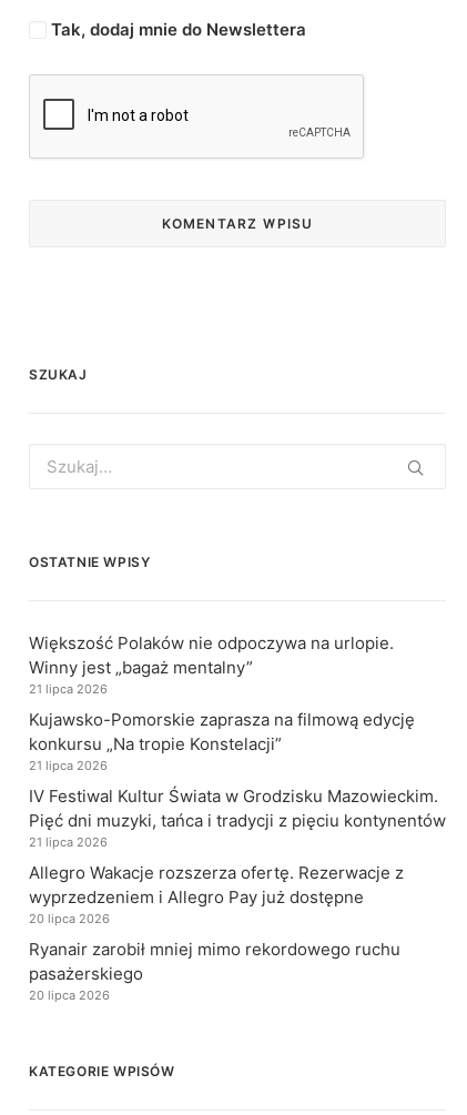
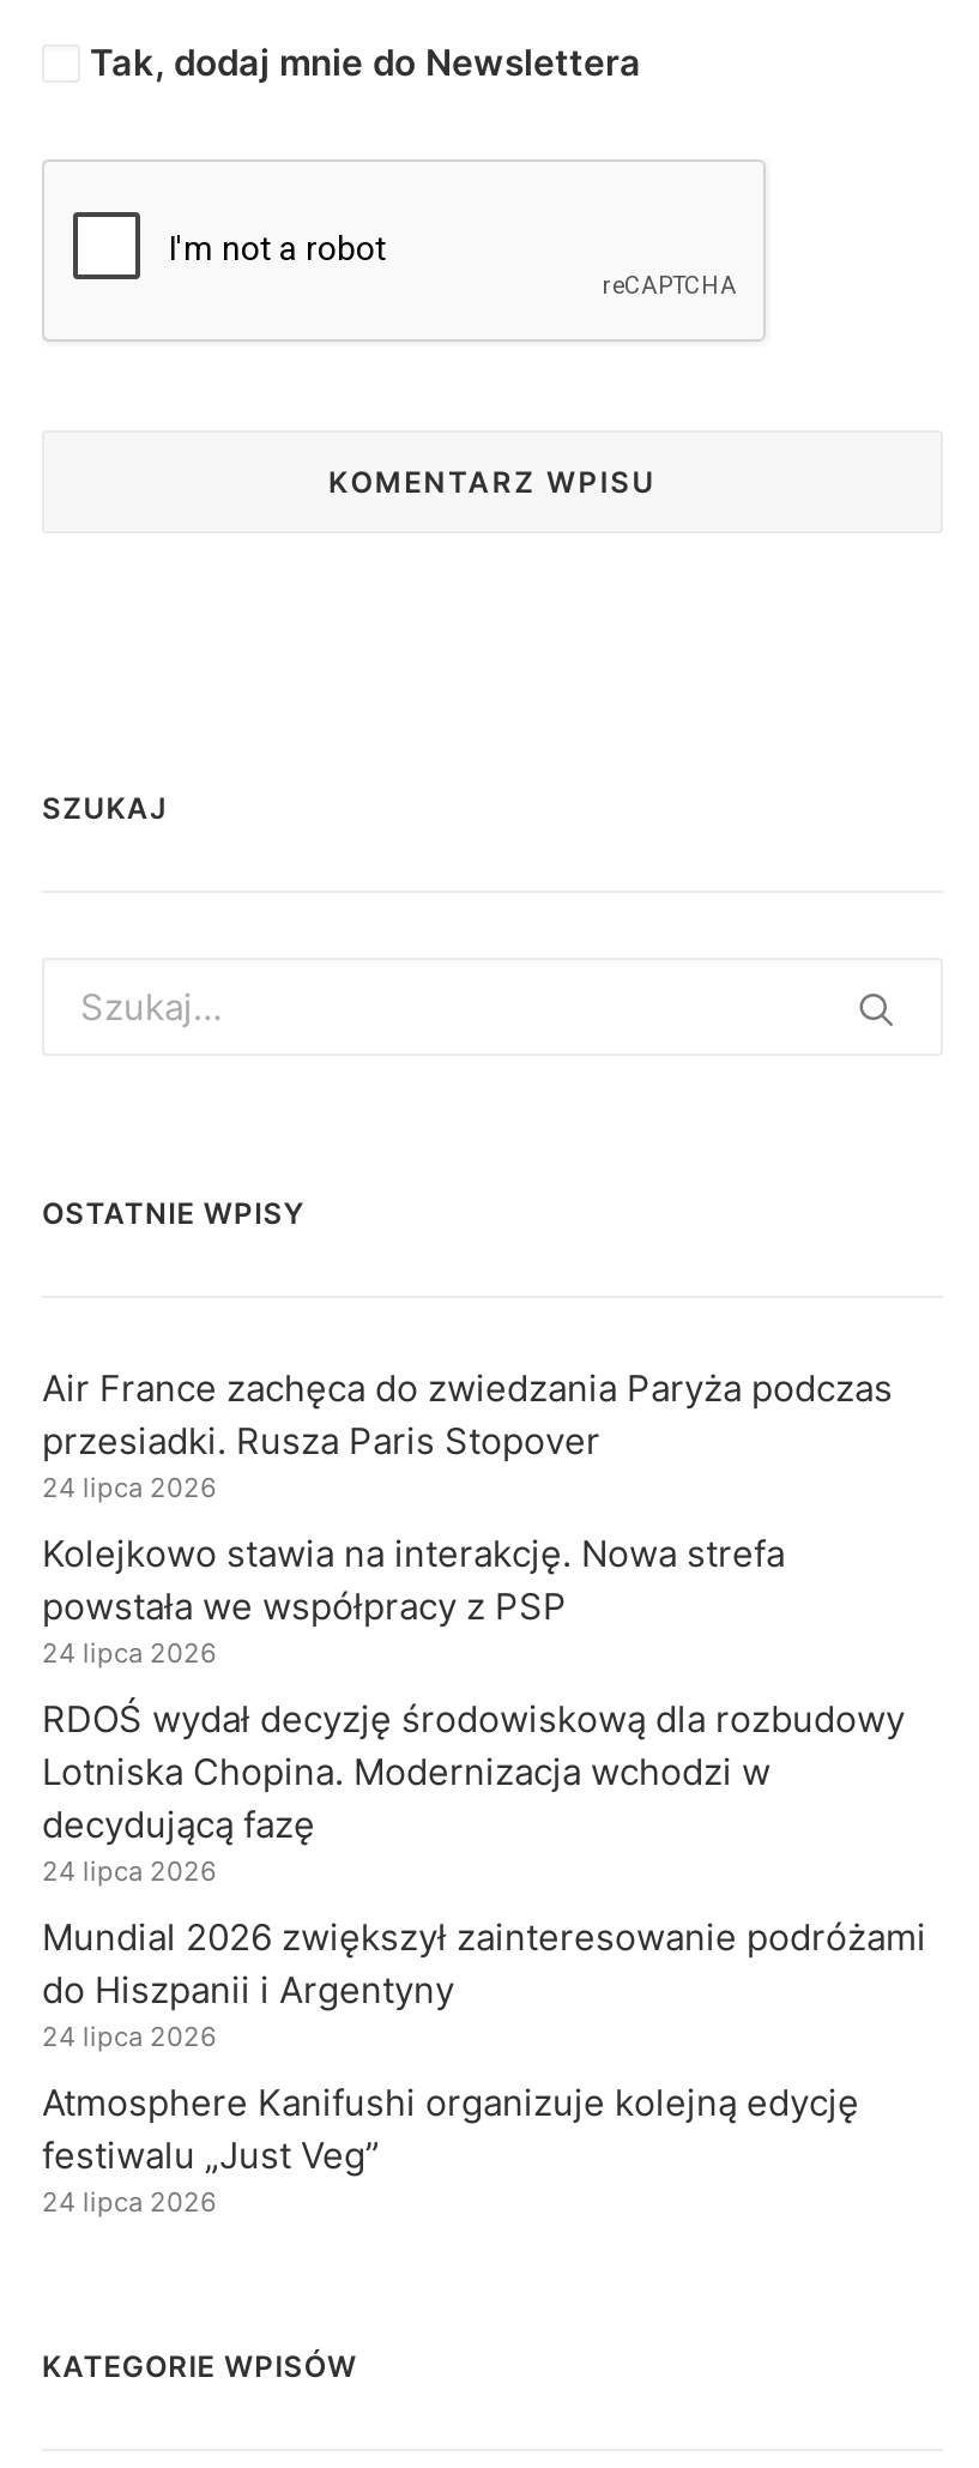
[29,632,394,696] Większość Polaków nie odpoczywa na urlopie. | Winny jest „bagaż mentalny” | 21 lipca 2026 -> [42,1364,893,1503] Air France zachęca do zwiedzania Paryża podczas | przesiadki. Rusza Paris Stopover | 24 lipca 2026
[29,708,415,773] Kujawsko-Pomorskie zaprasza na filmową edycję | konkursu „Na tropie Konstelacji” | 21 lipca 2026 -> [42,1529,785,1669] Kolejkowo stawia na interakcję. Nowa strefa | powstała we współpracy z PSP | 24 lipca 2026
[29,785,446,849] IV Festiwal Kultur Świata w Grodzisku Mazowieckim. | Pięć dni muzyki, tańca i tradycji z pięciu kontynentów | 21 lipca 2026 -> [42,1695,905,1887] RDOŚ wydał decyzję środowiskową dla rozbudowy | Lotniska Chopina. Modernizacja wchodzi w | decydującą fazę | 24 lipca 2026
[29,861,404,926] Allegro Wakacje rozszerza ofertę. Rezerwacje z | wyprzedzeniem i Allegro Pay już dostępne | 20 lipca 2026 -> [42,1913,926,2052] Mundial 2026 zwiększył zainteresowanie podróżami | do Hiszpanii i Argentyny | 24 lipca 2026
[29,938,400,1002] Ryanair zarobił mniej mimo rekordowego ruchu | pasażerskiego | 20 lipca 2026 -> [42,2078,859,2217] Atmosphere Kanifushi organizuje kolejną edycję | festiwalu „Just Veg” | 24 lipca 2026

